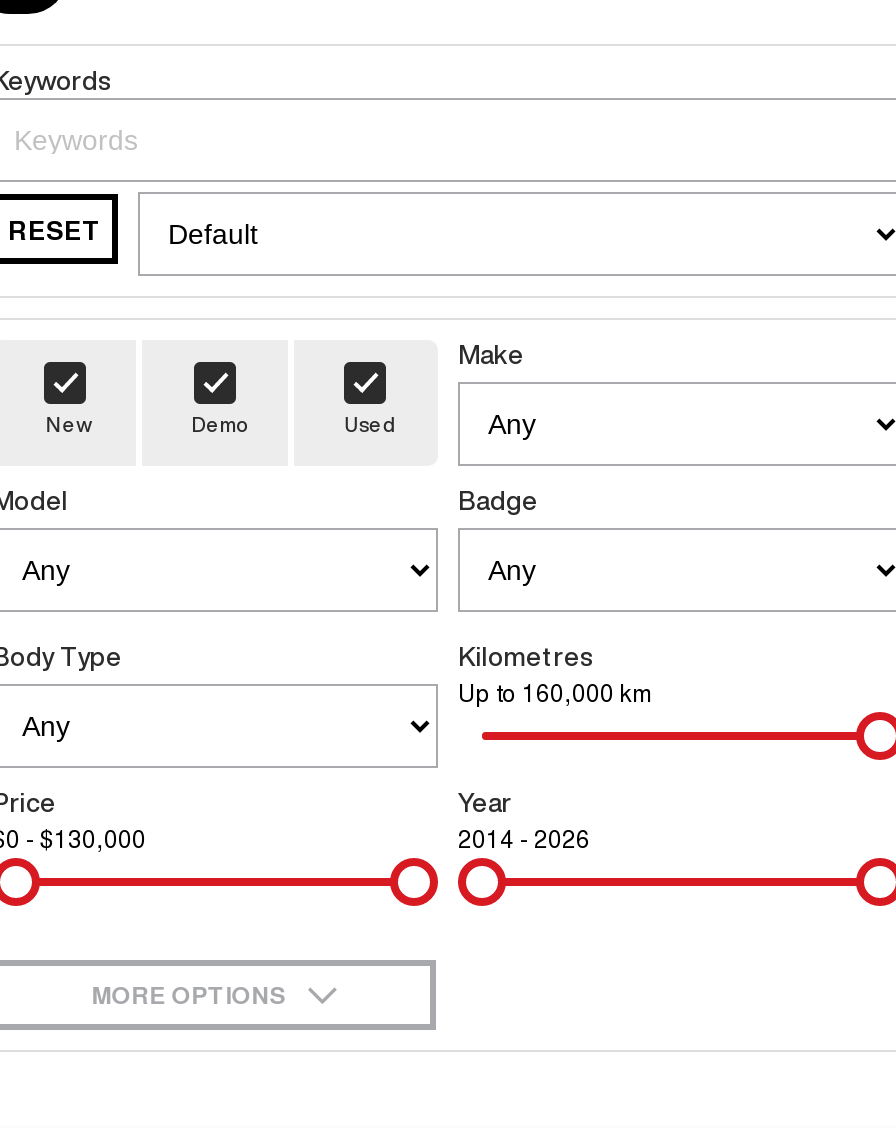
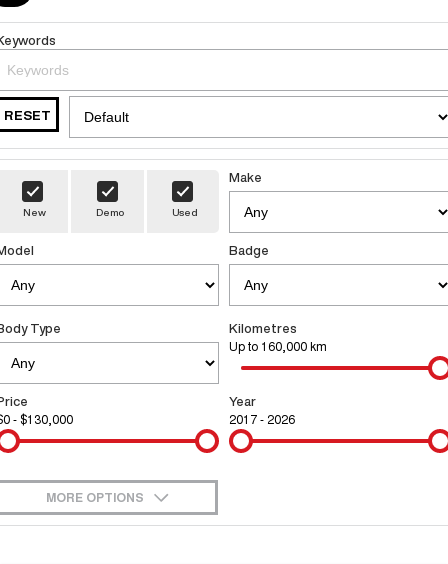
[458,819,590,853] 2014 - 2026 -> [229,409,295,426] 2017 - 2026

